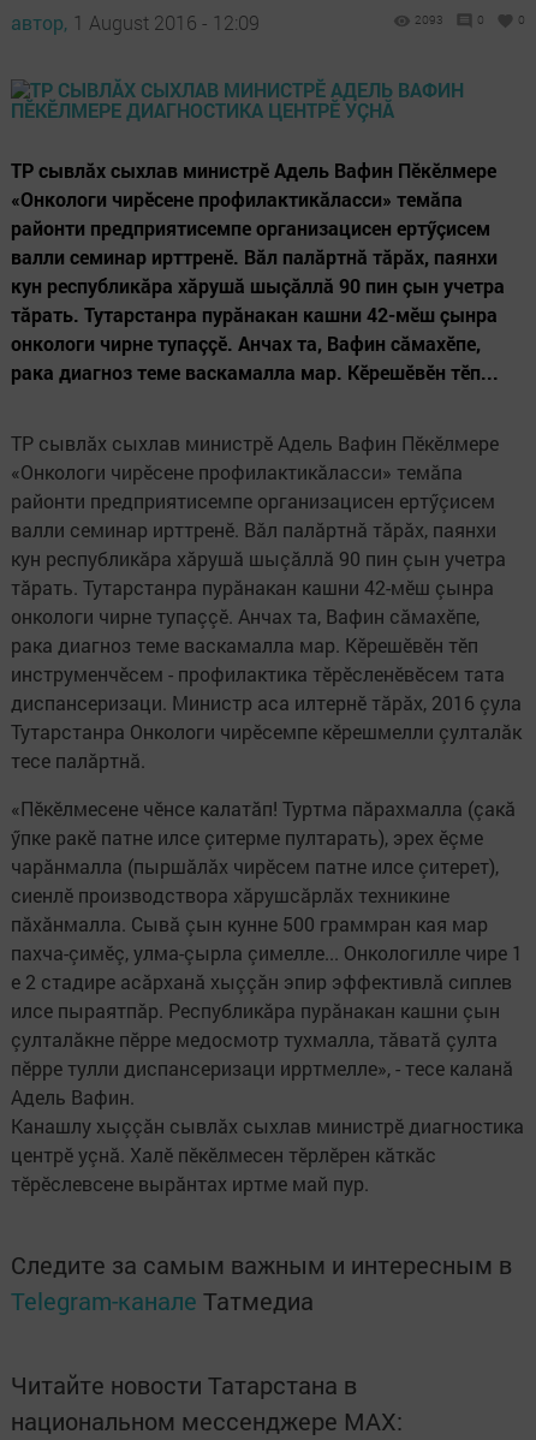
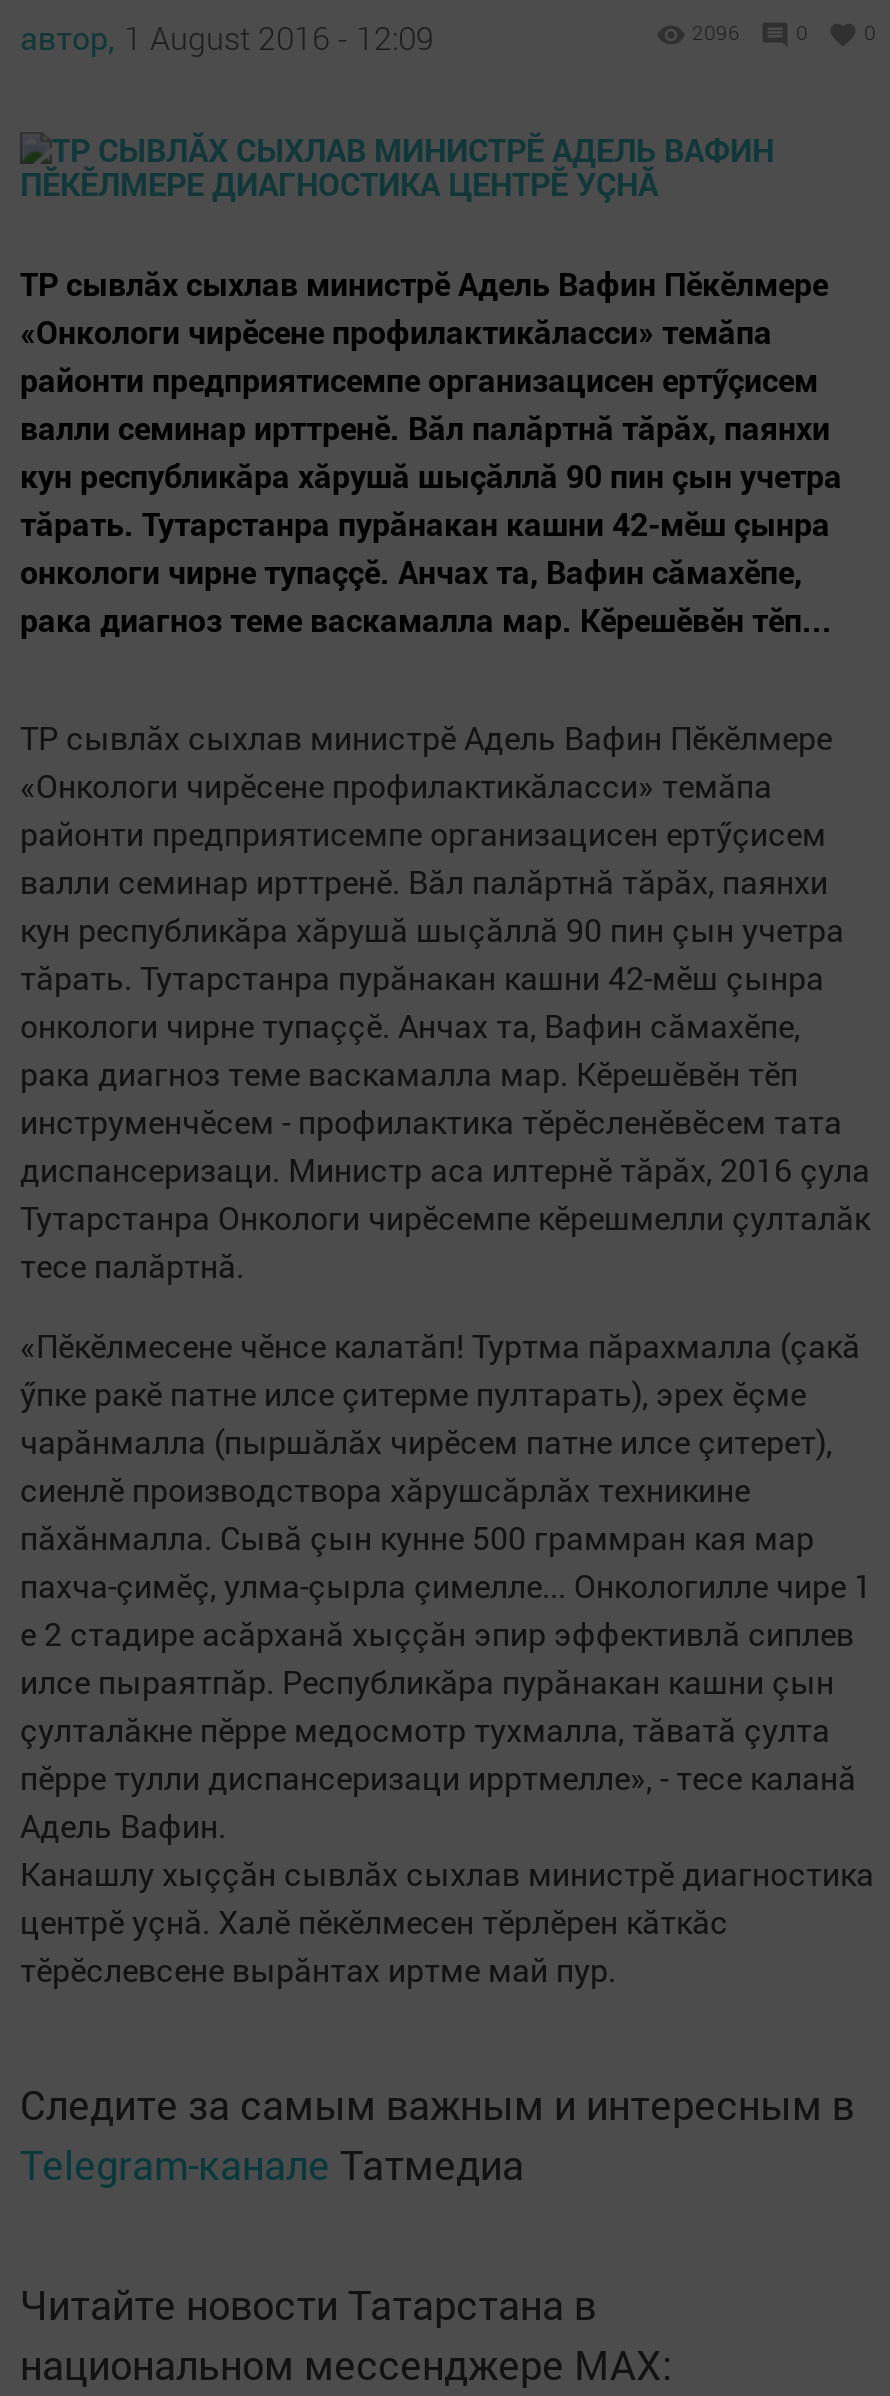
[415,12,443,28] 2093 -> [692,21,740,47] 2096

